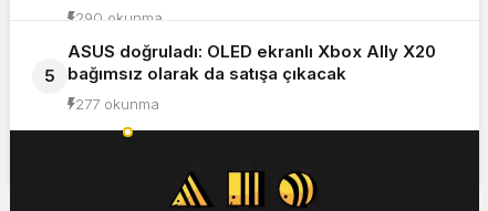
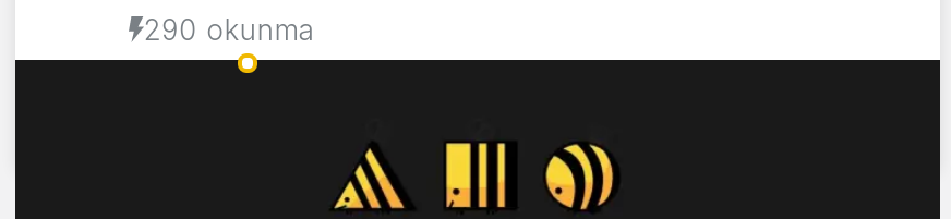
[68,41,436,112] ASUS doğruladı: OLED ekranlı Xbox Ally X20 | bağımsız olarak da satışa çıkacak | 277 okunma -> none
[44,66,55,86] 5 -> none

